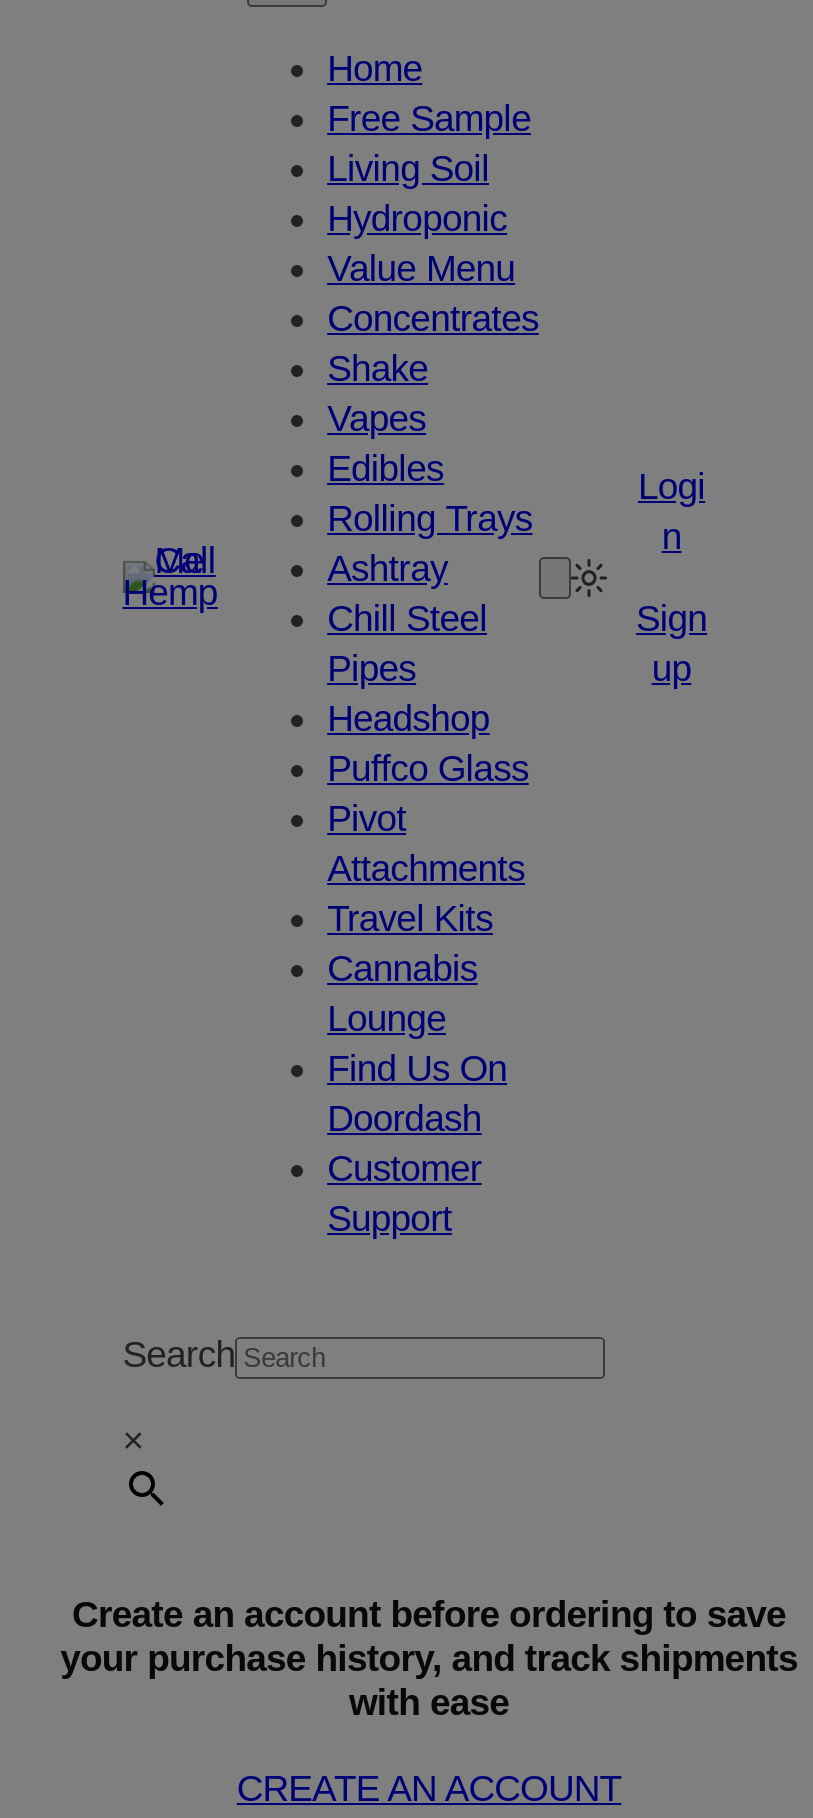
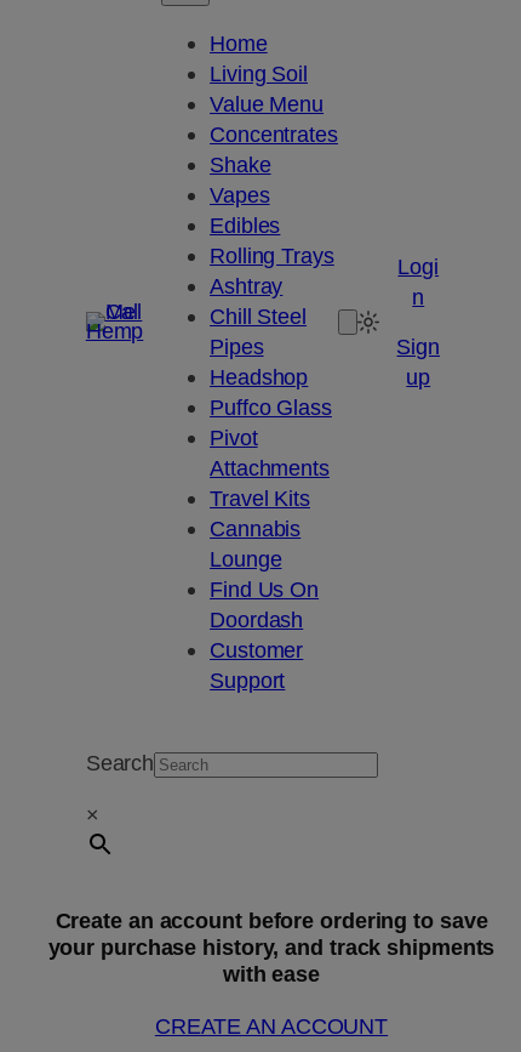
[327,98,531,140] Free Sample -> none
[327,198,507,240] Hydroponic -> none

